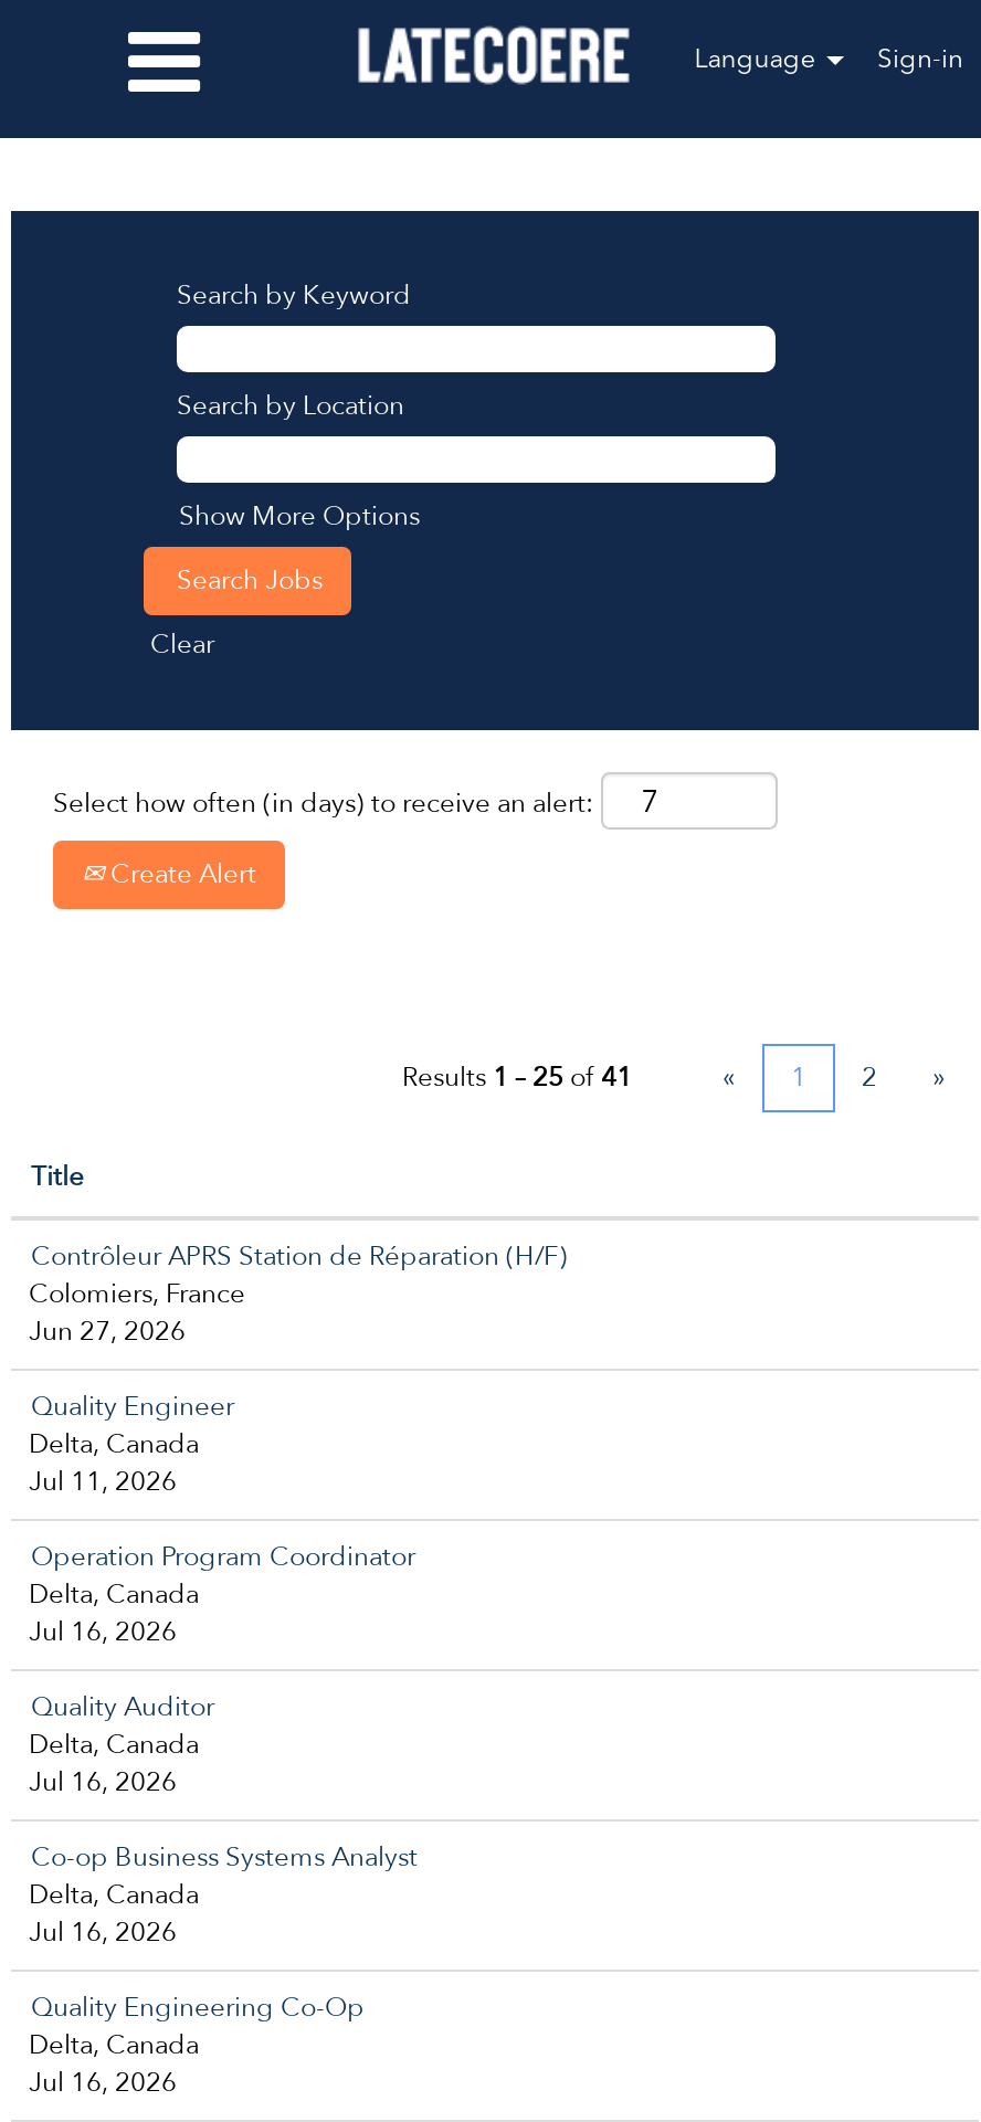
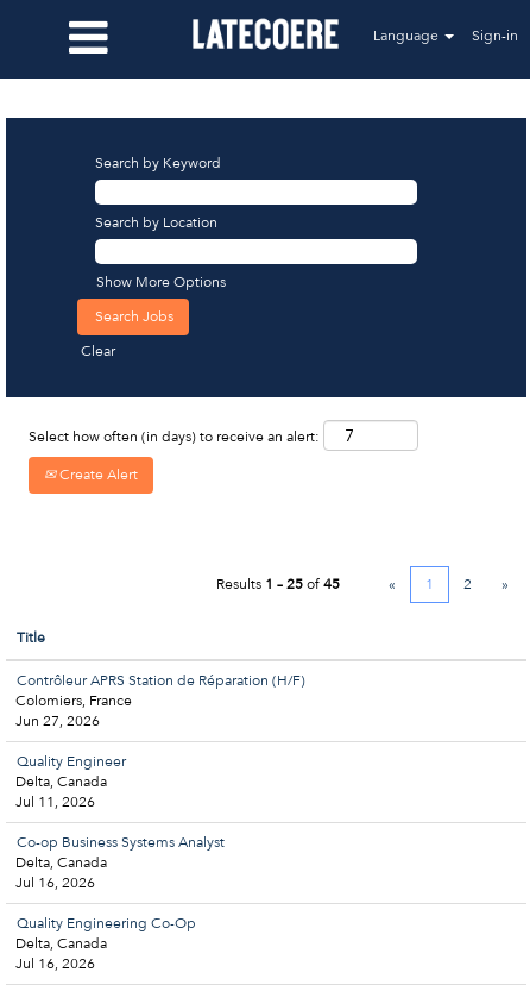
[402,1062,632,1092] Results 1 – 25 of 41 -> [216,576,340,592] Results 1 – 25 of 45
[29,1541,415,1797] Operation Program Coordinator | Delta, Canada | Jul 16, 2026 | Quality Auditor | Delta, Canada | Jul 16, 2026 -> none

